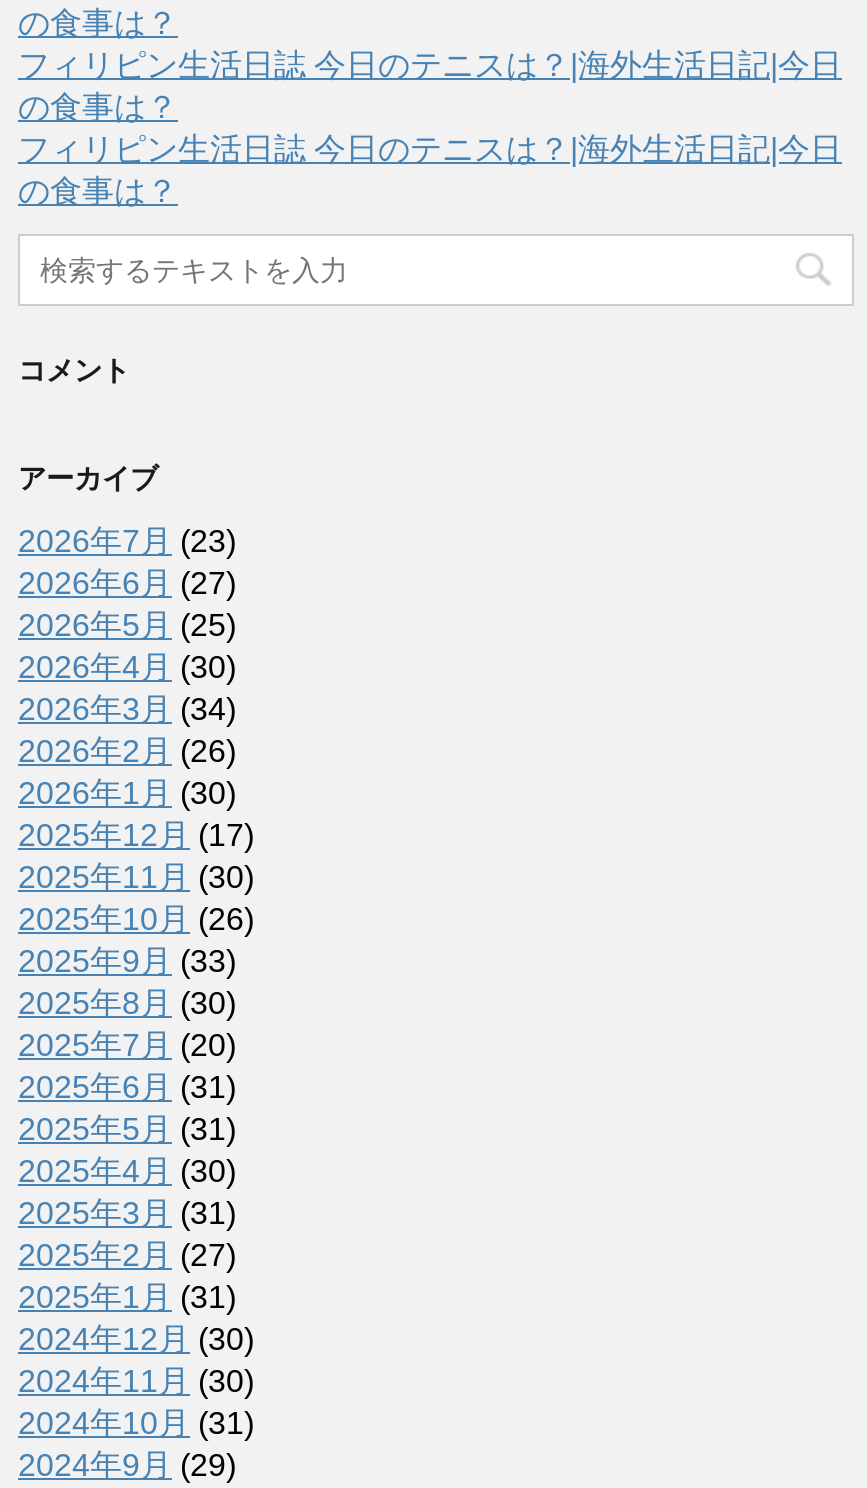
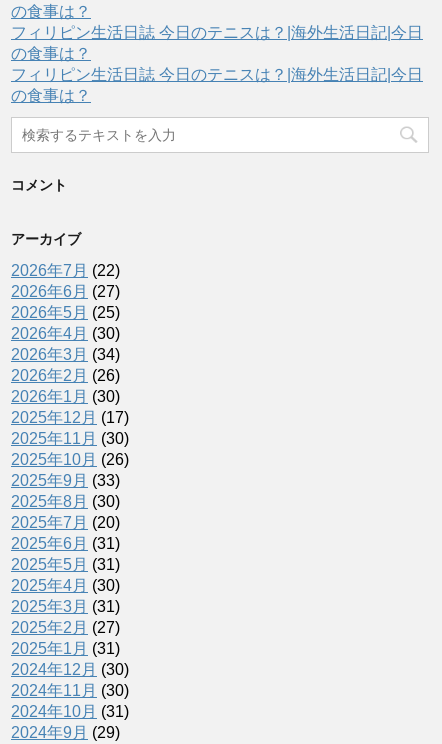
[18,524,236,558] 2026年7月(23) -> [11,262,120,279] 2026年7月(22)

